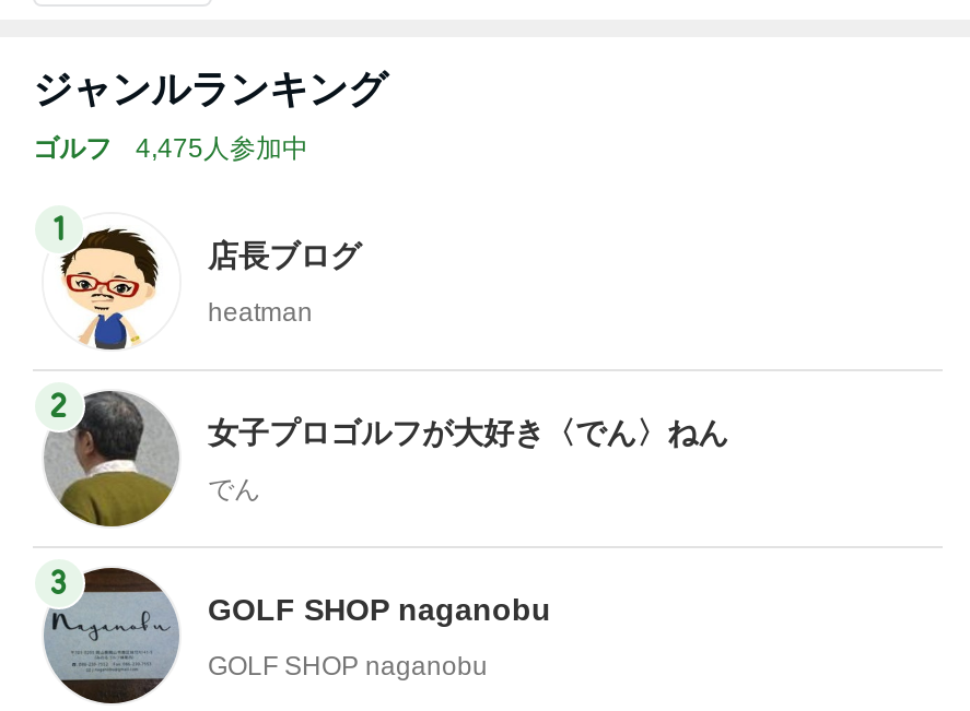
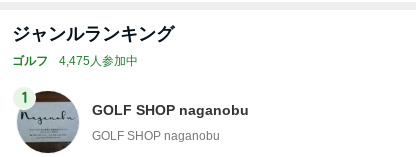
[49,214,728,599] [image] | 店長ブログ | heatman | 2 | 女子プロゴルフが大好き〈でん〉ねん | でん | 3 -> none
[42,389,177,529] [image] -> none

